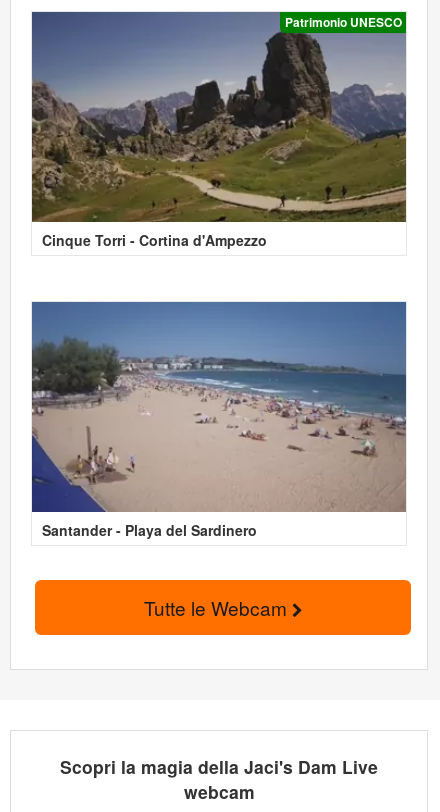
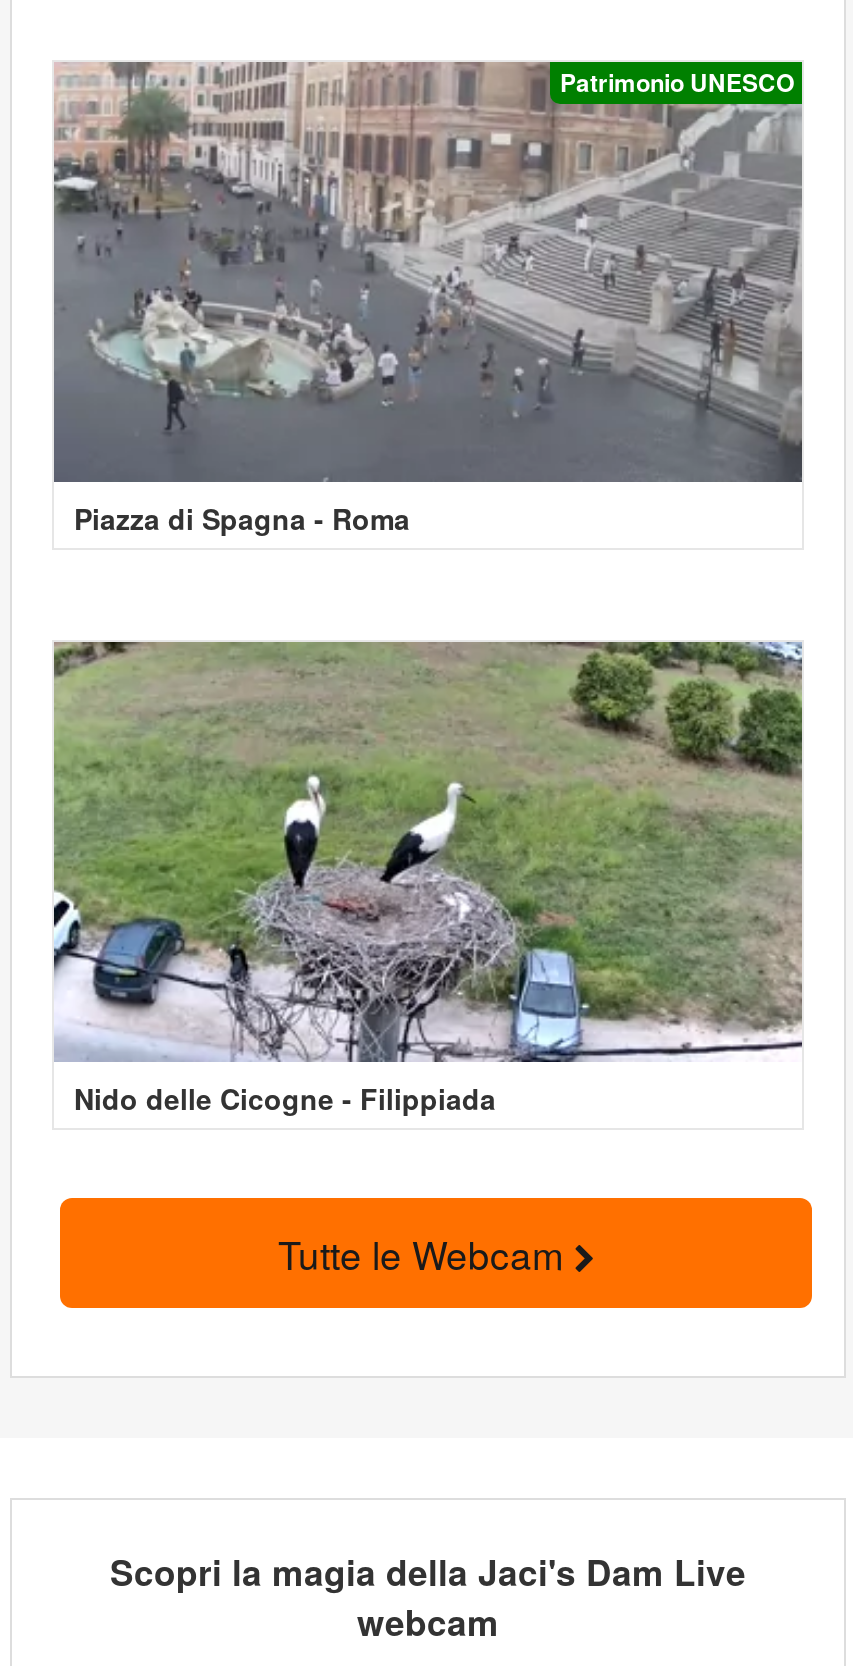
[31,11,406,250] [image] | Cinque Torri - Cortina d'Ampezzo -> [54,62,802,538] [image] | Piazza di Spagna - Roma
[31,301,407,540] [image] | Santander - Playa del Sardinero -> [54,640,804,1118] [image] | Nido delle Cicogne - Filippiada

